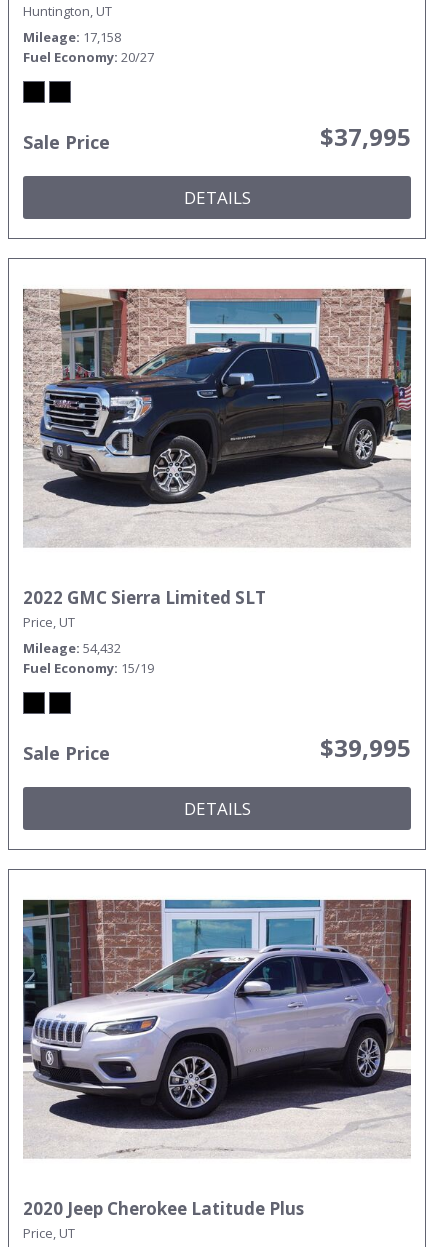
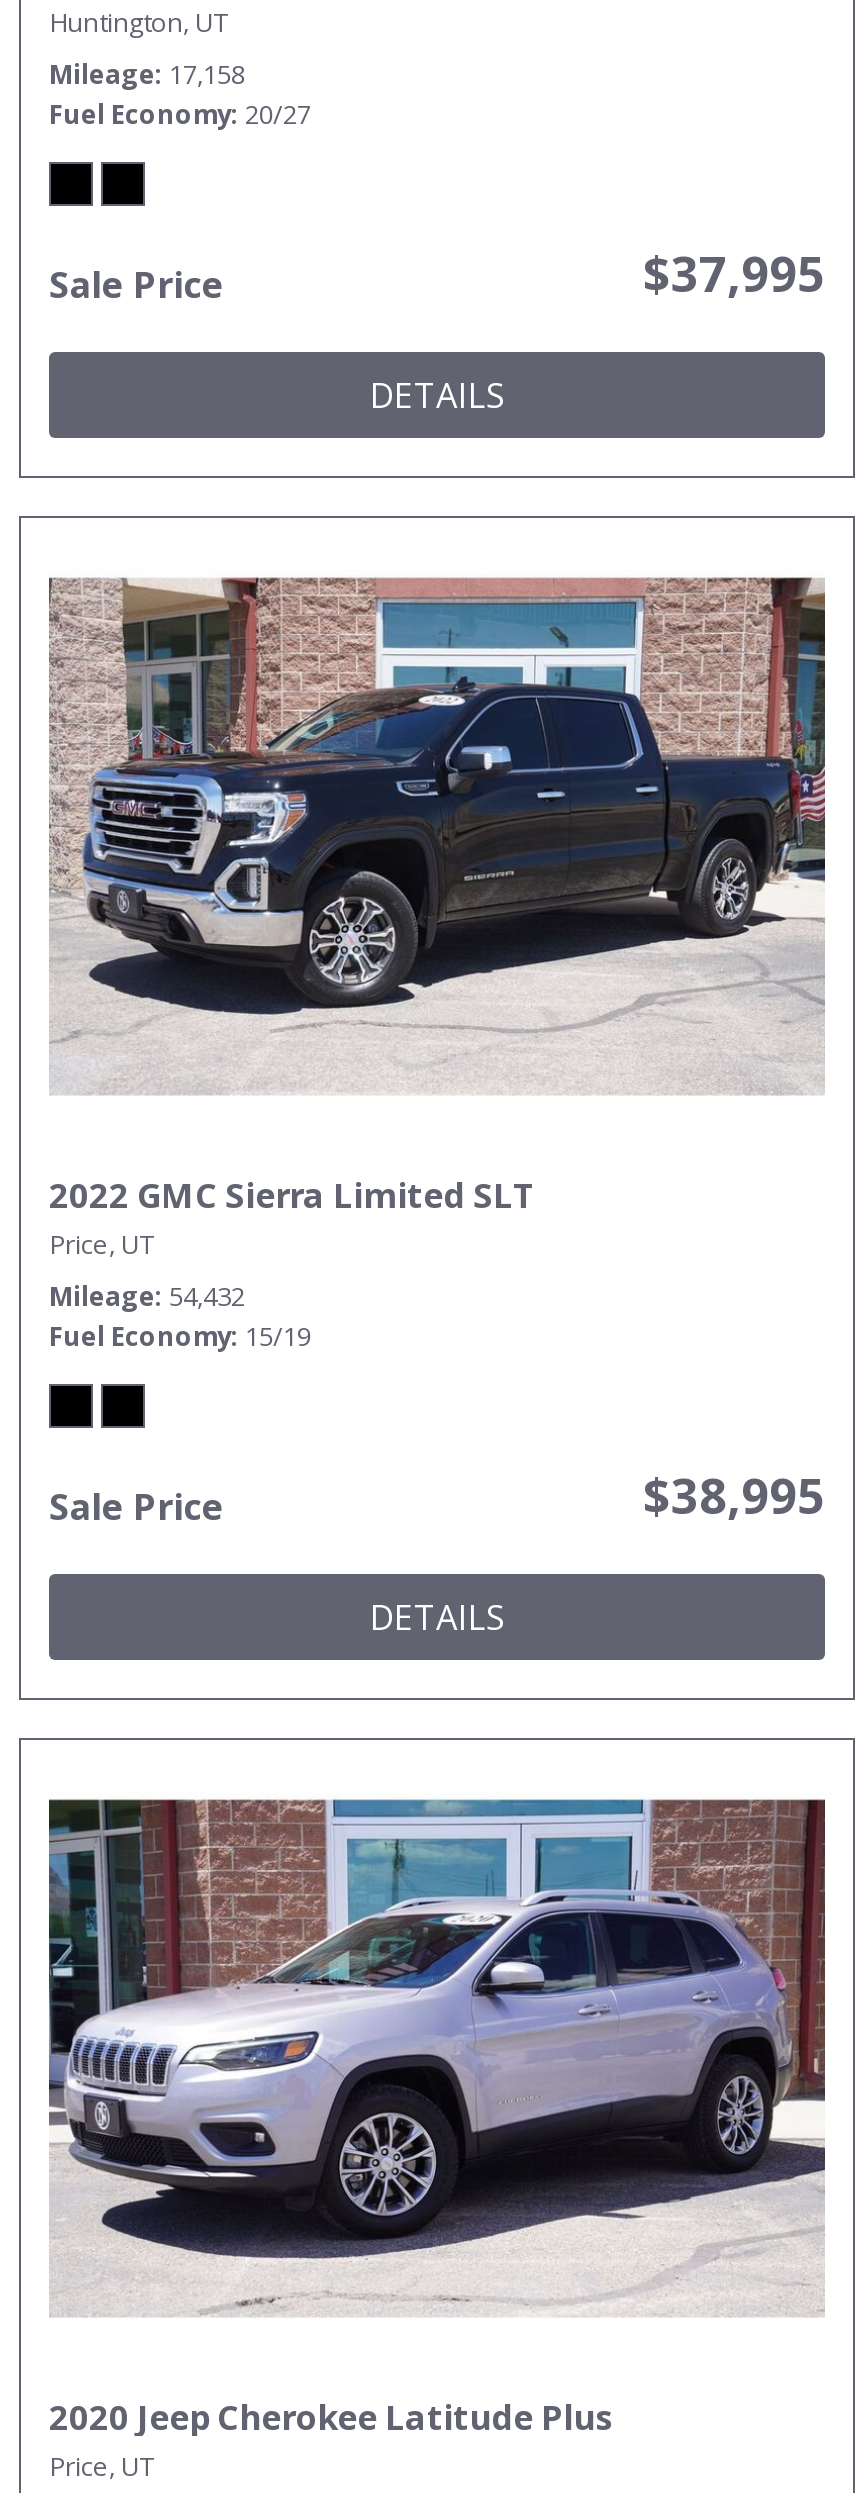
[320,731,411,764] $39,995 -> [643,1462,825,1528] $38,995

